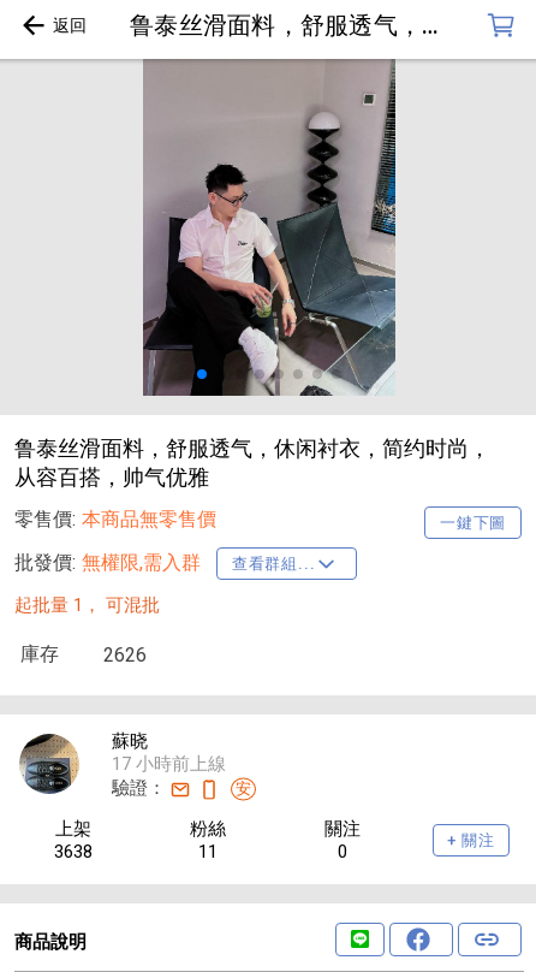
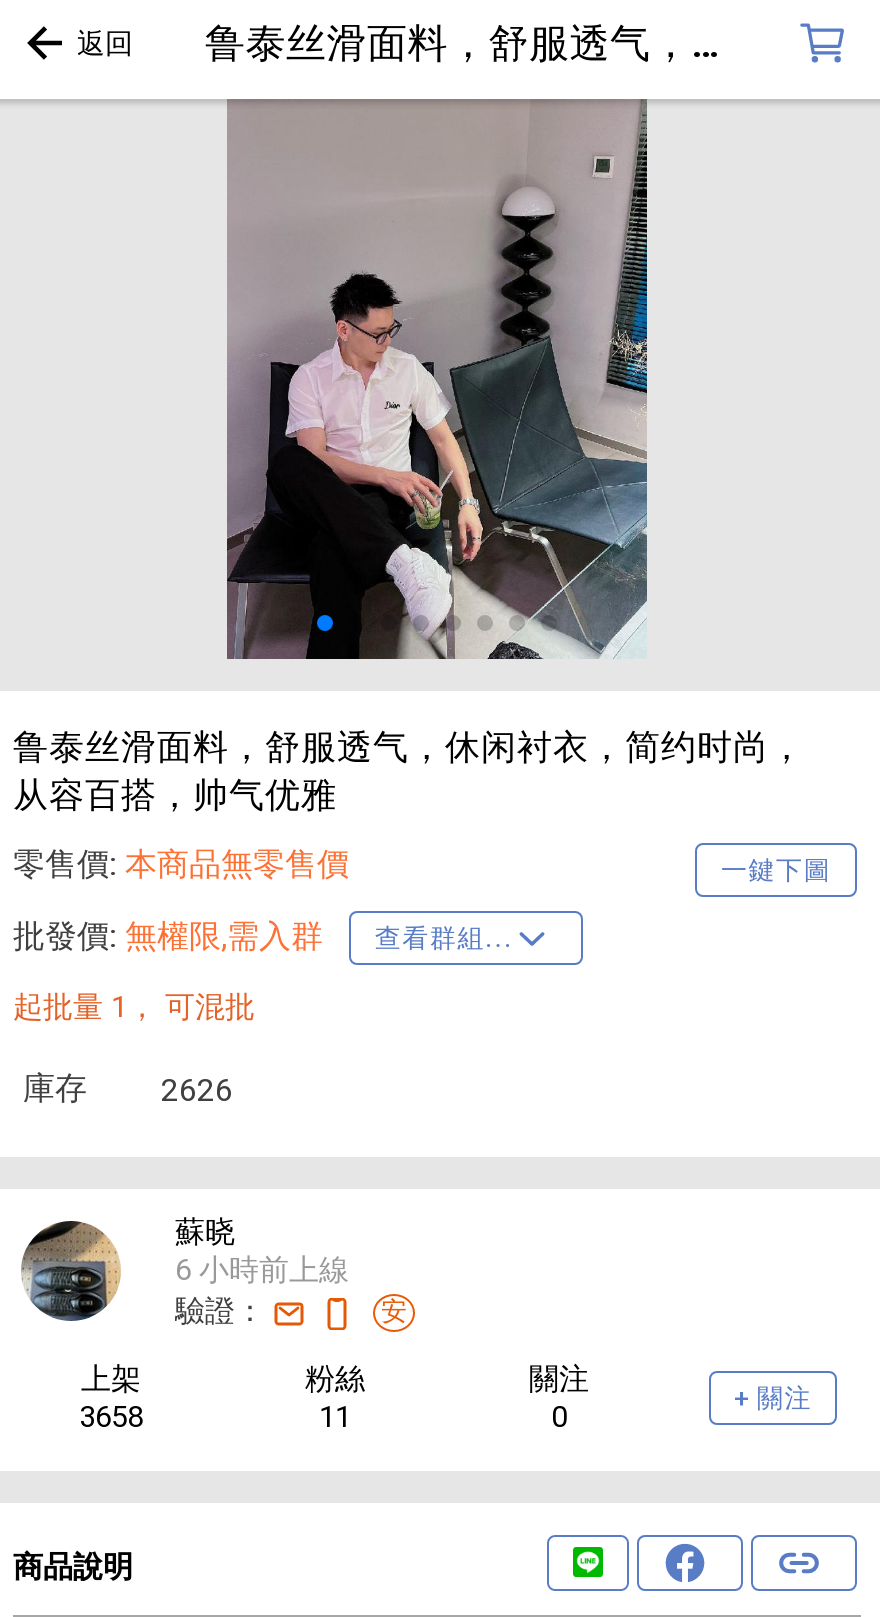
[112,753,226,774] 17 小時前上線 -> [175,1253,349,1289] 6 小時前上線
[54,841,93,863] 3638 -> [79,1400,143,1436] 3658

